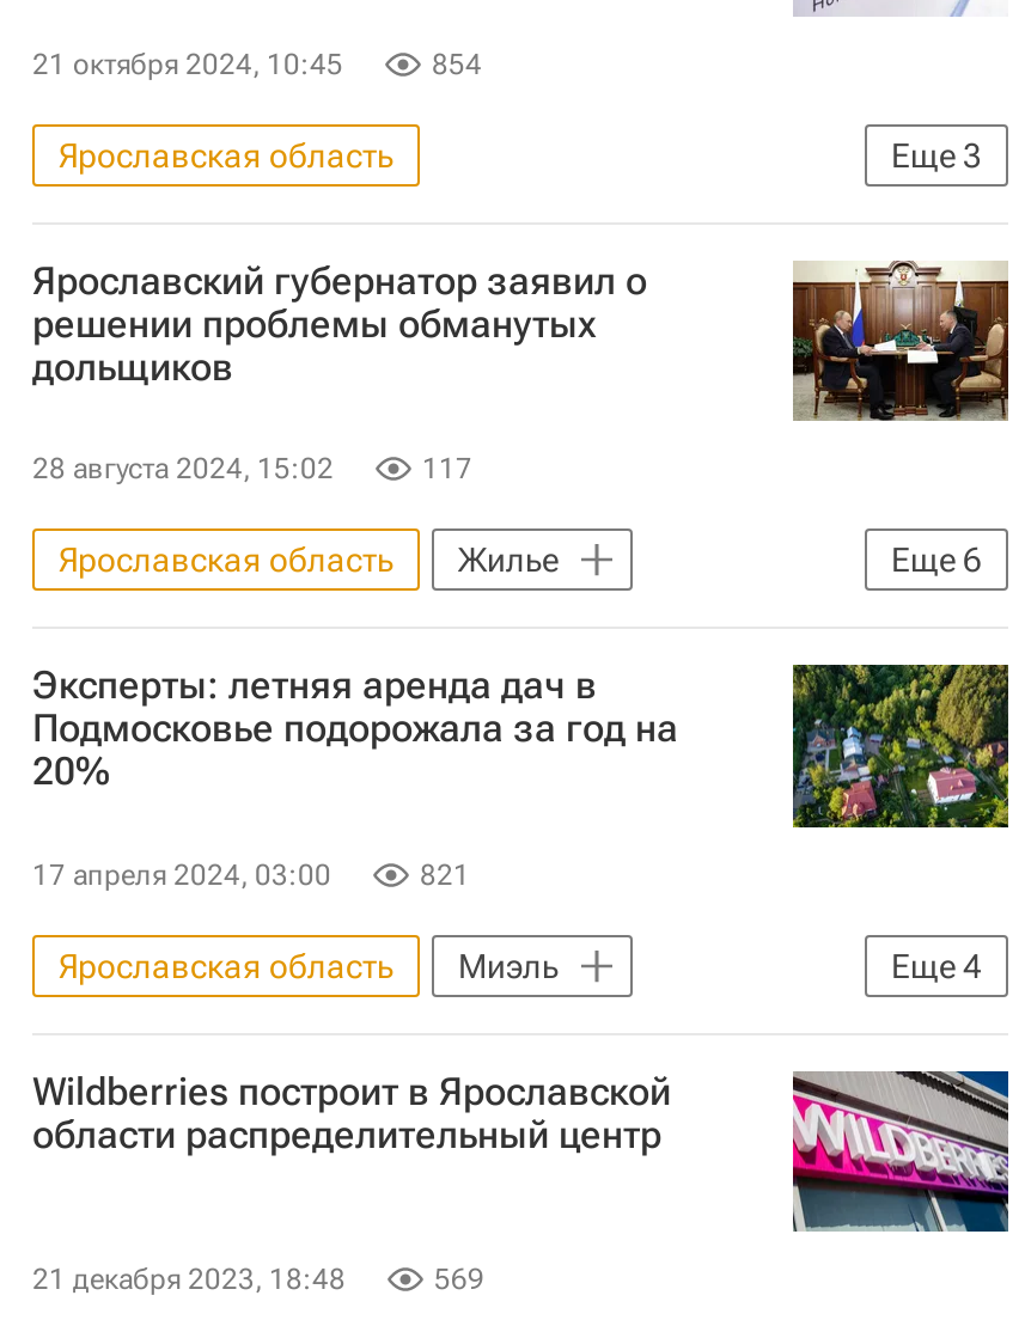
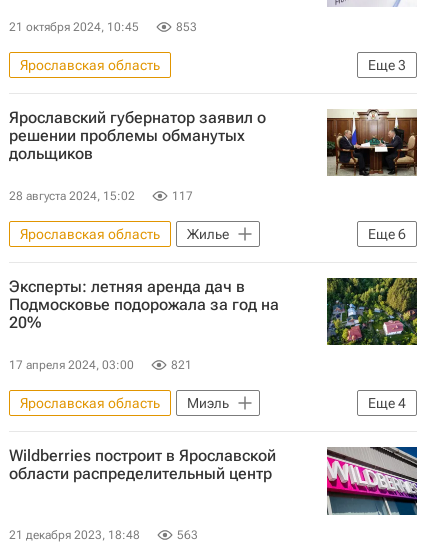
[432,48,482,81] 854 -> [176,20,197,34] 853
[434,1263,484,1296] 569 -> [177,527,198,541] 563

